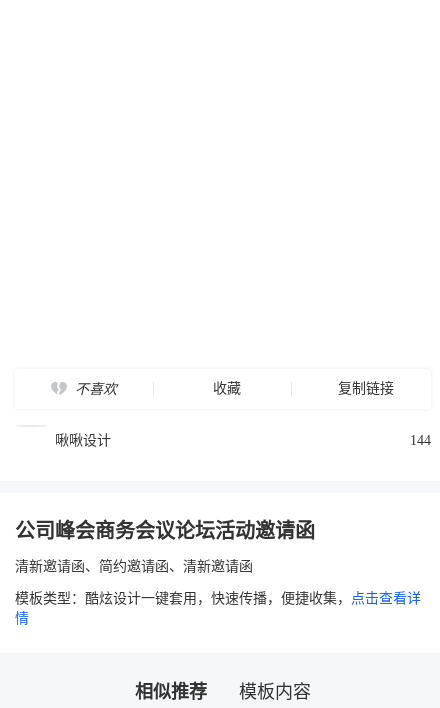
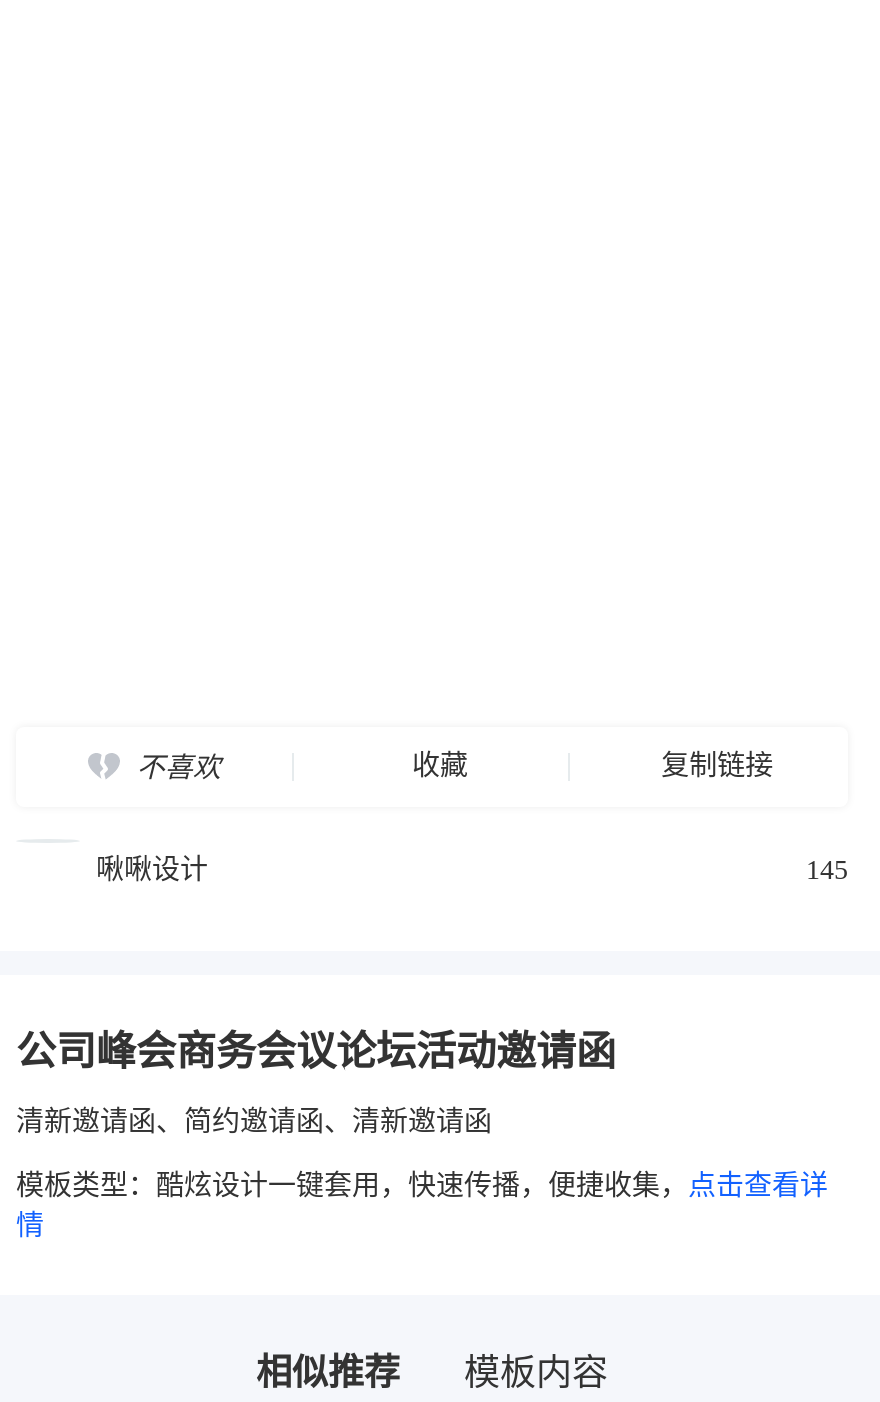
[410,433,431,448] 144 -> [806,855,848,885] 145

